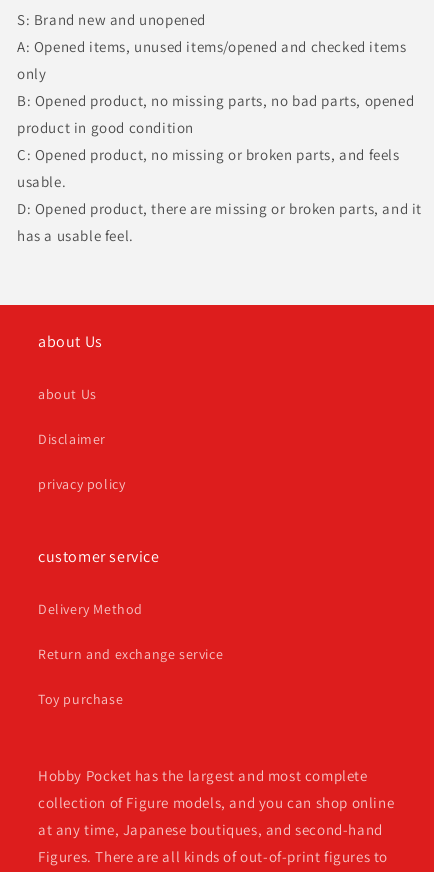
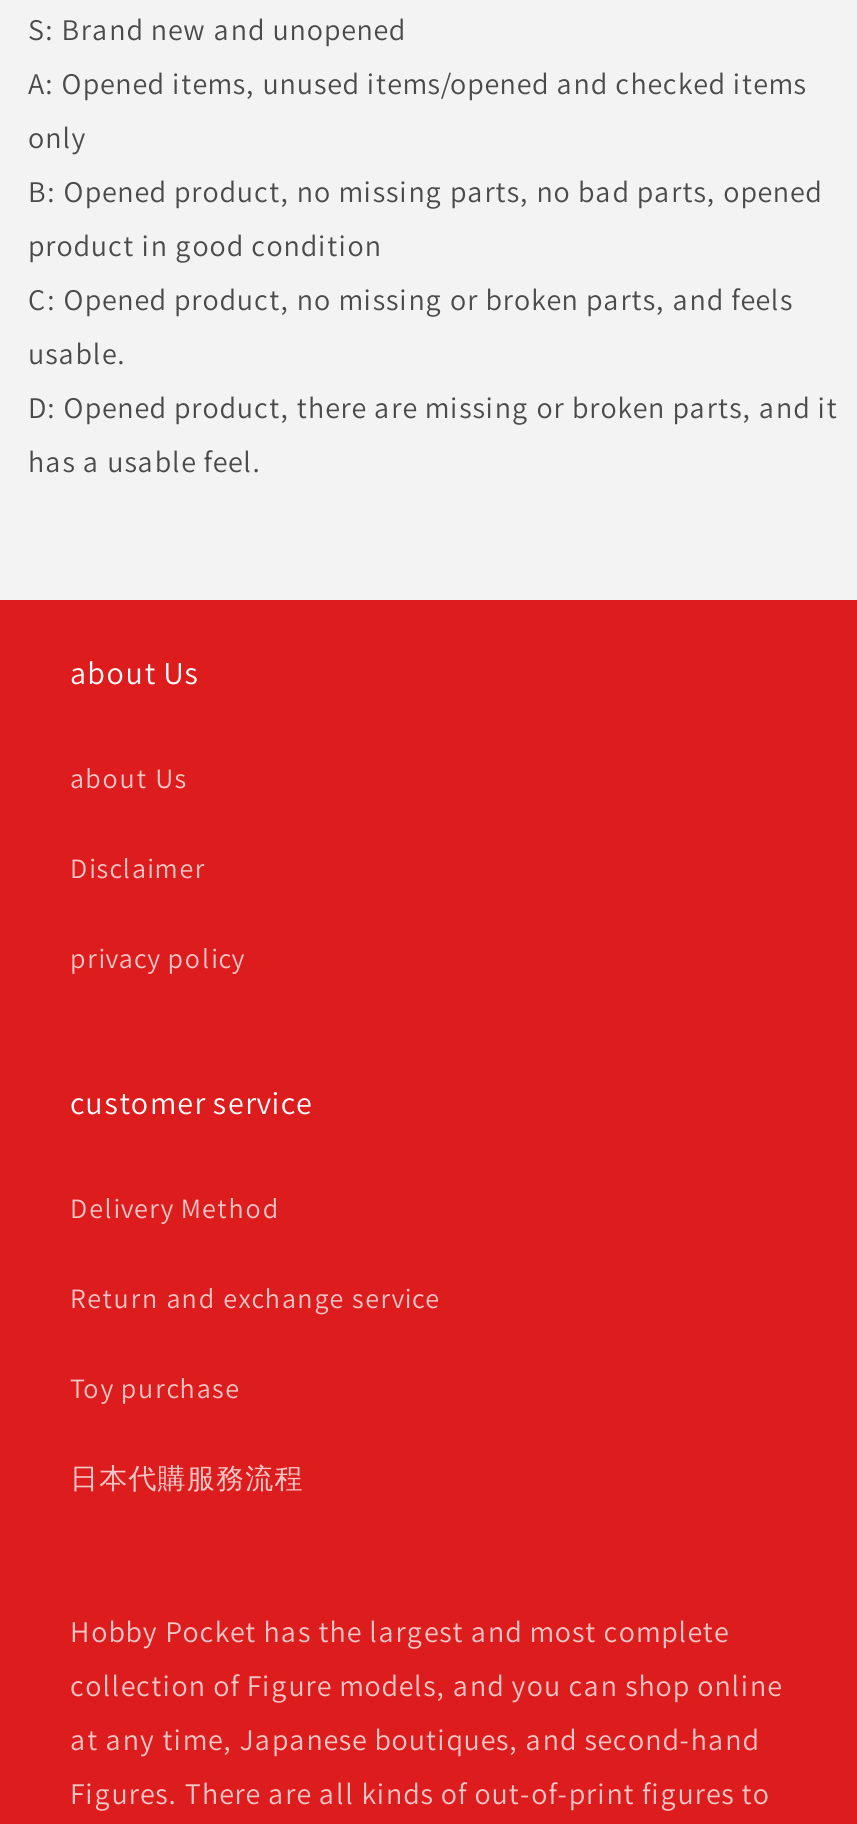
none -> [70,1461,304,1497] 日本代購服務流程

